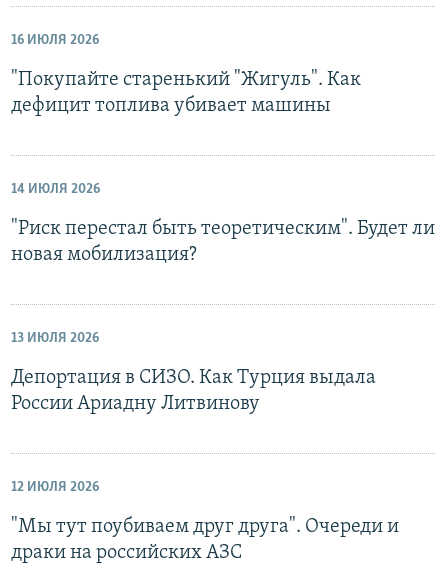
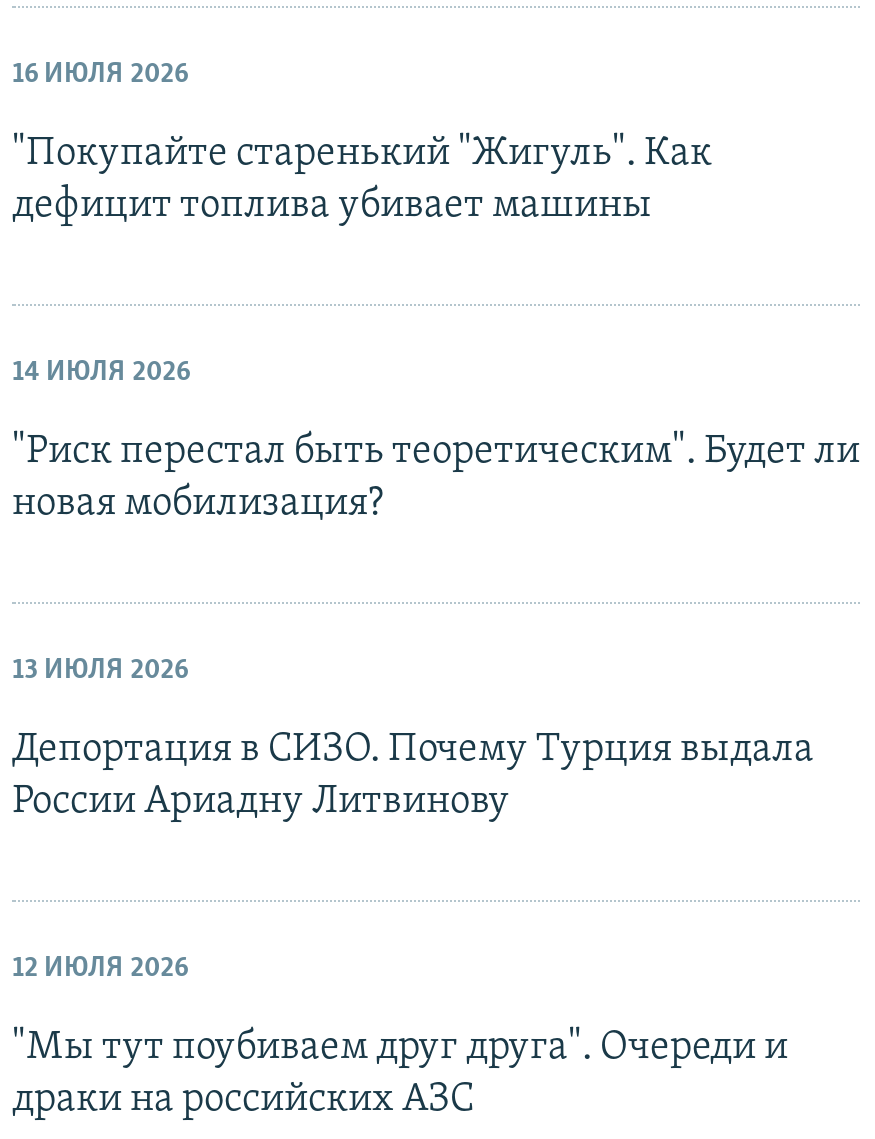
[11,367,376,387] Депортация в СИЗО. Как Турция выдала -> [12,729,814,769] Депортация в СИЗО. Почему Турция выдала

